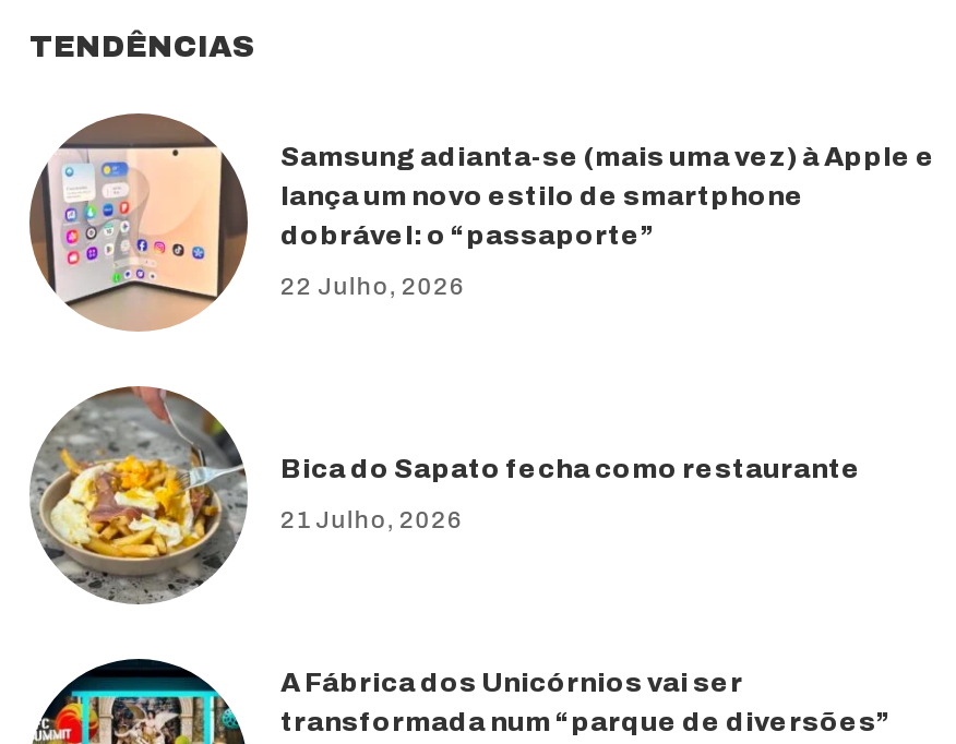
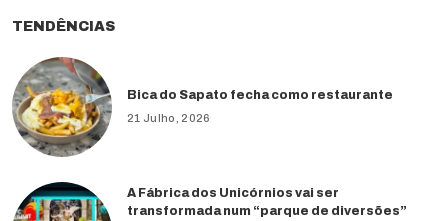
[29,113,935,332] [image] | Samsung adianta-se (mais uma vez) à Apple e | lança um novo estilo de smartphone | dobrável: o “passaporte” | 22 Julho, 2026 -> none

